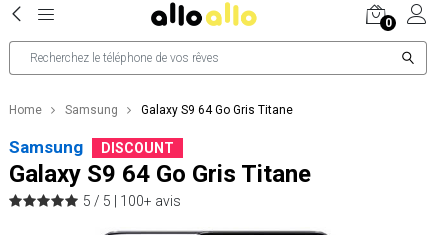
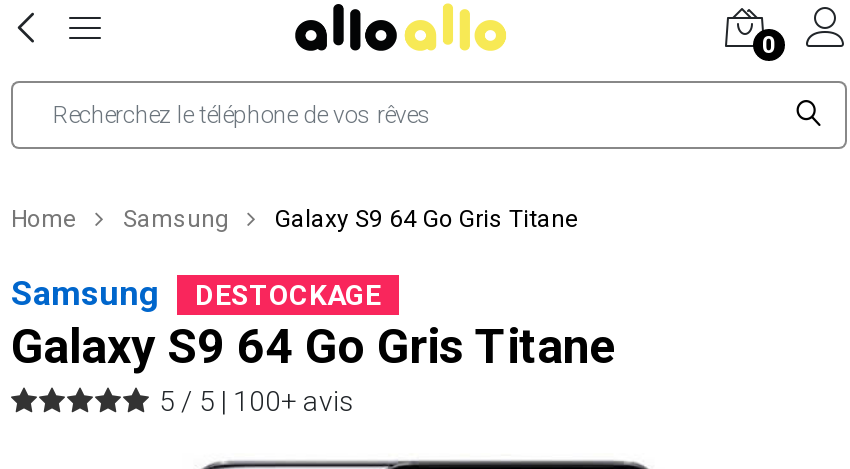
[101,140,174,156] DISCOUNT -> [195,279,381,311] DESTOCKAGE

